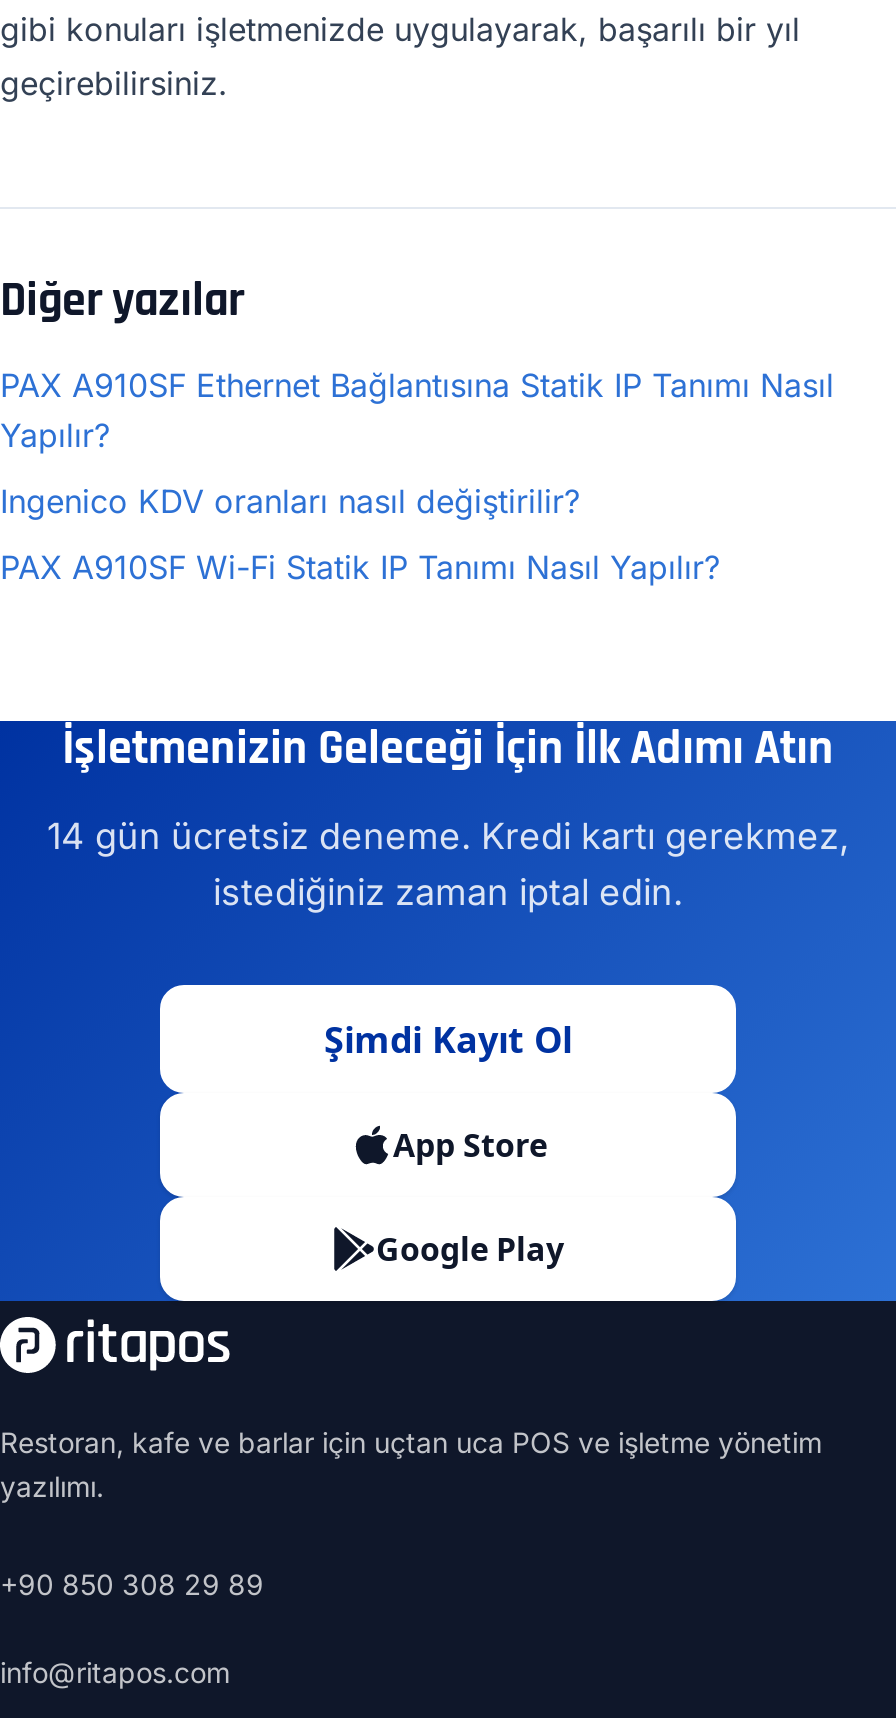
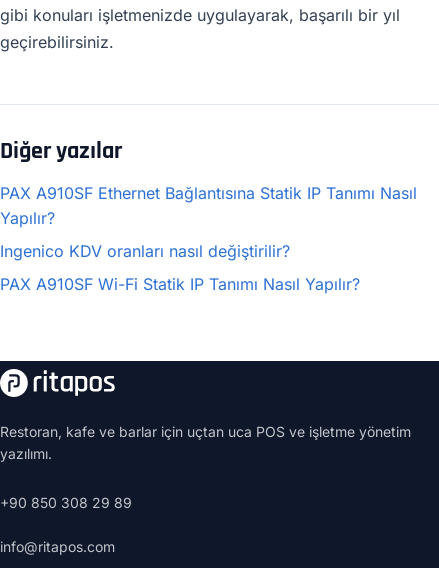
[6,718,890,1303] [image] | İşletmenizin Geleceği İçin İlk Adımı Atın | 14 gün ücretsiz deneme. Kredi kartı gerekmez, | istediğiniz zaman iptal edin. | Şimdi Kayıt Ol | App Store | Google Play -> none

